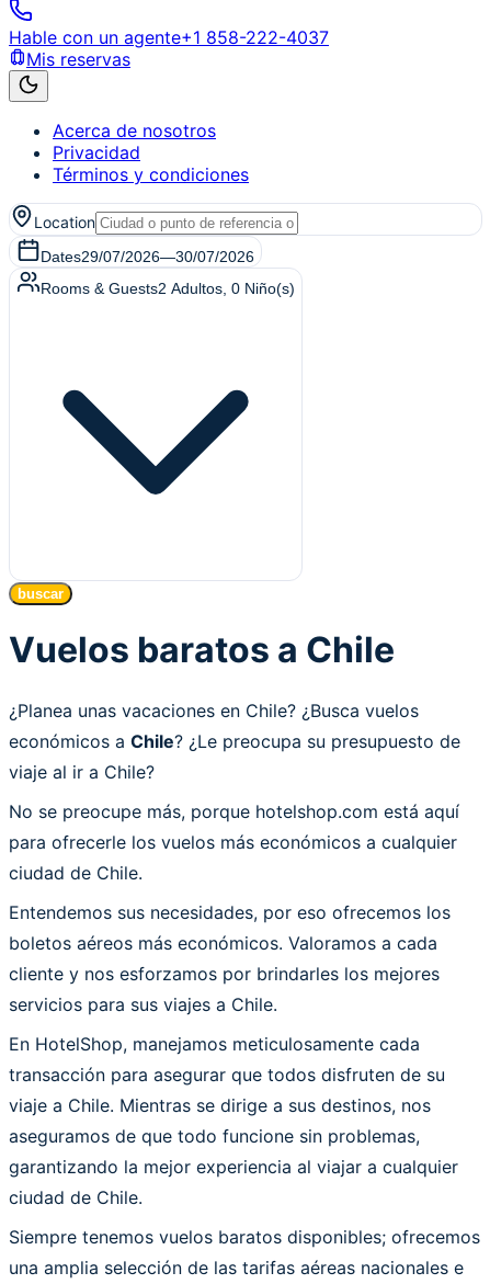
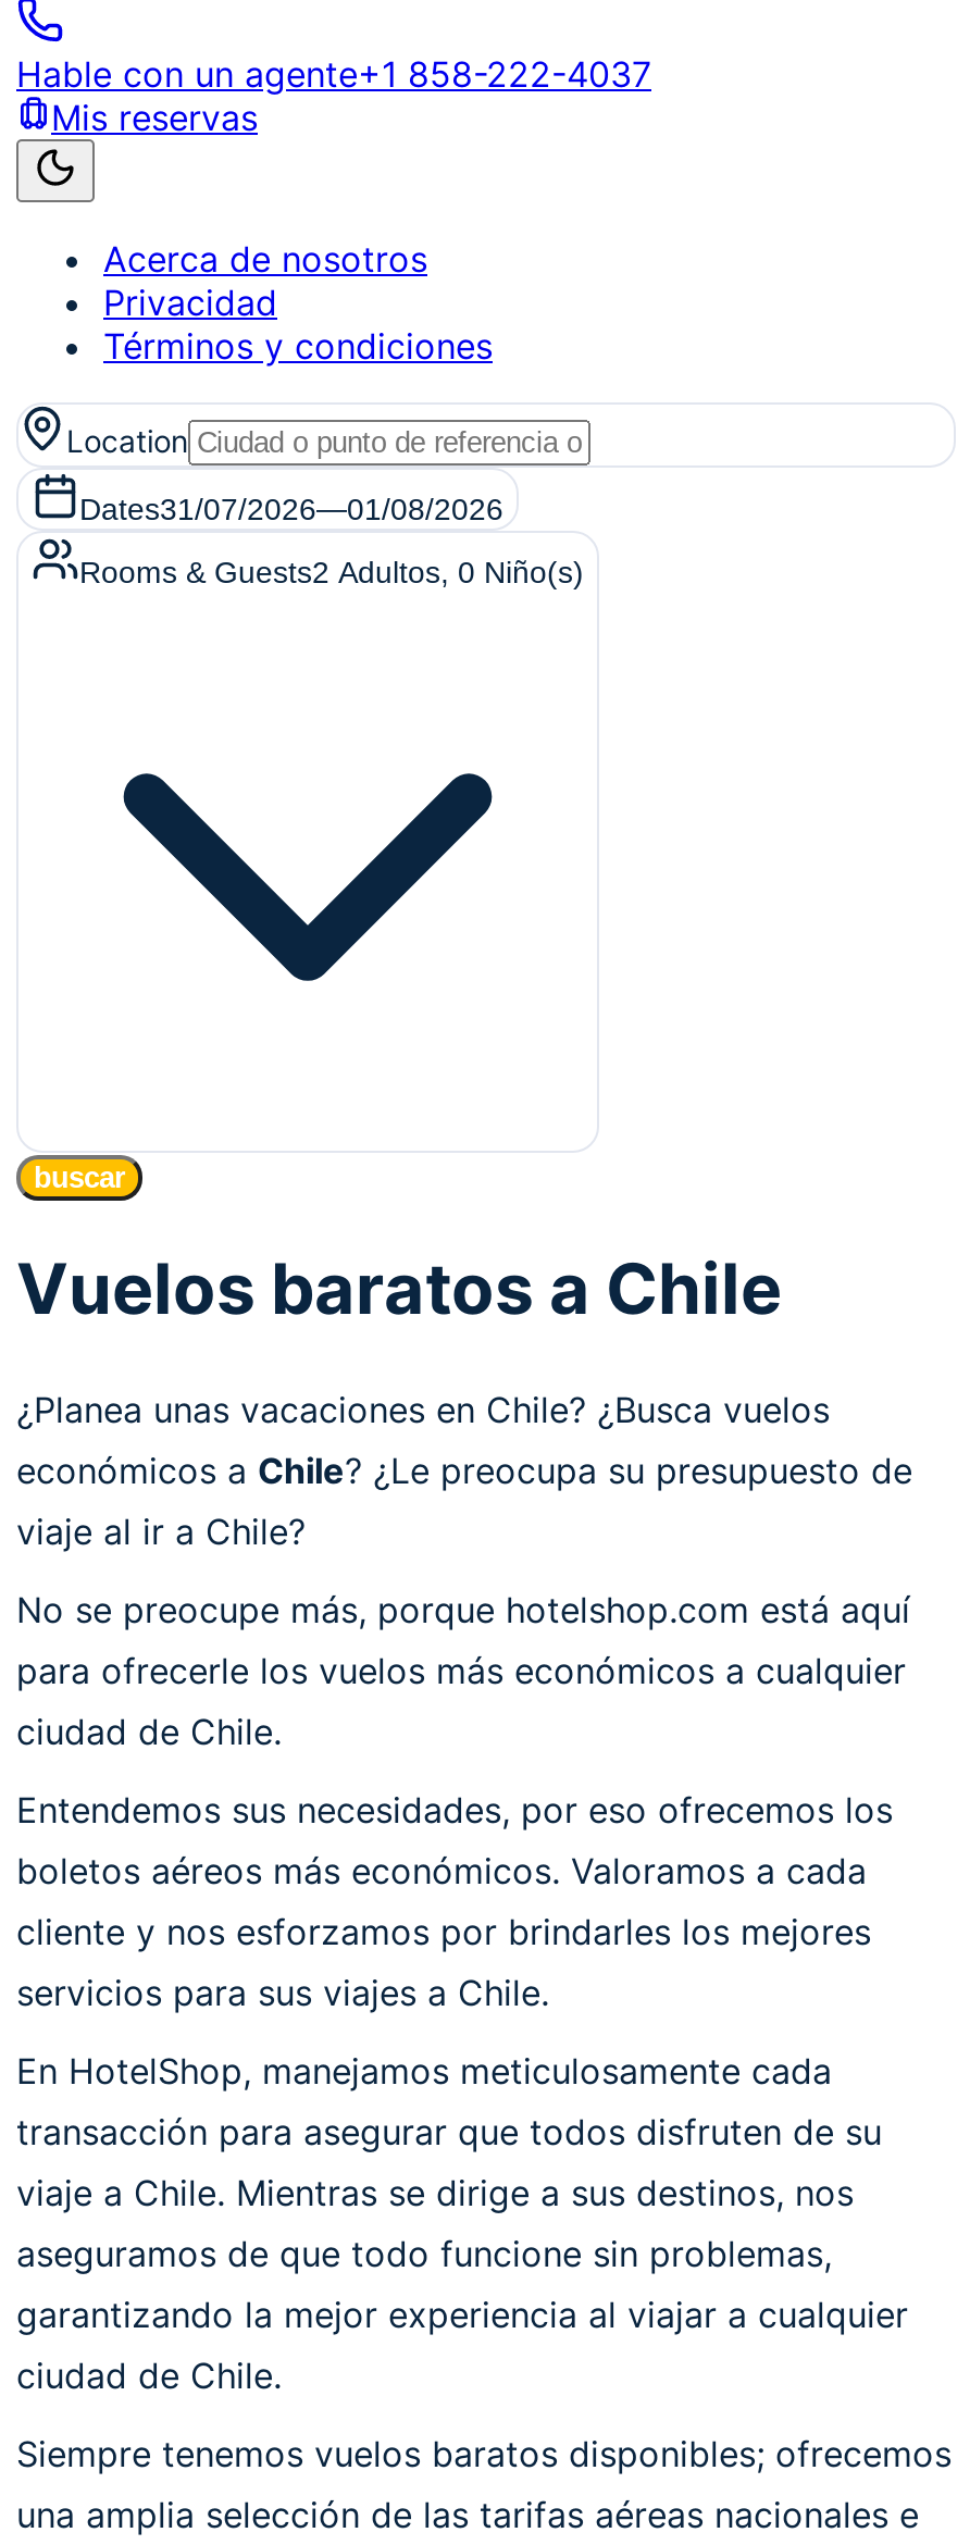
[41,248,254,265] Dates29/07/2026—30/07/2026 -> [79,492,503,526] Dates31/07/2026—01/08/2026

